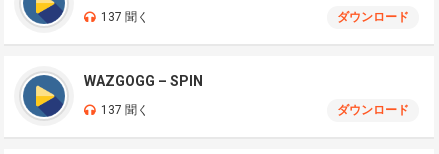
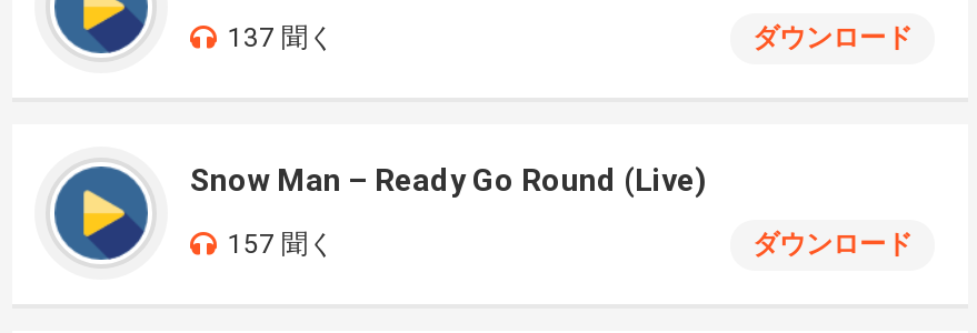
[84,73,203,89] WAZGOGG – SPIN -> [190,162,706,198] Snow Man – Ready Go Round (Live)
[101,103,149,117] 137 聞く -> [228,229,335,260] 157 聞く

